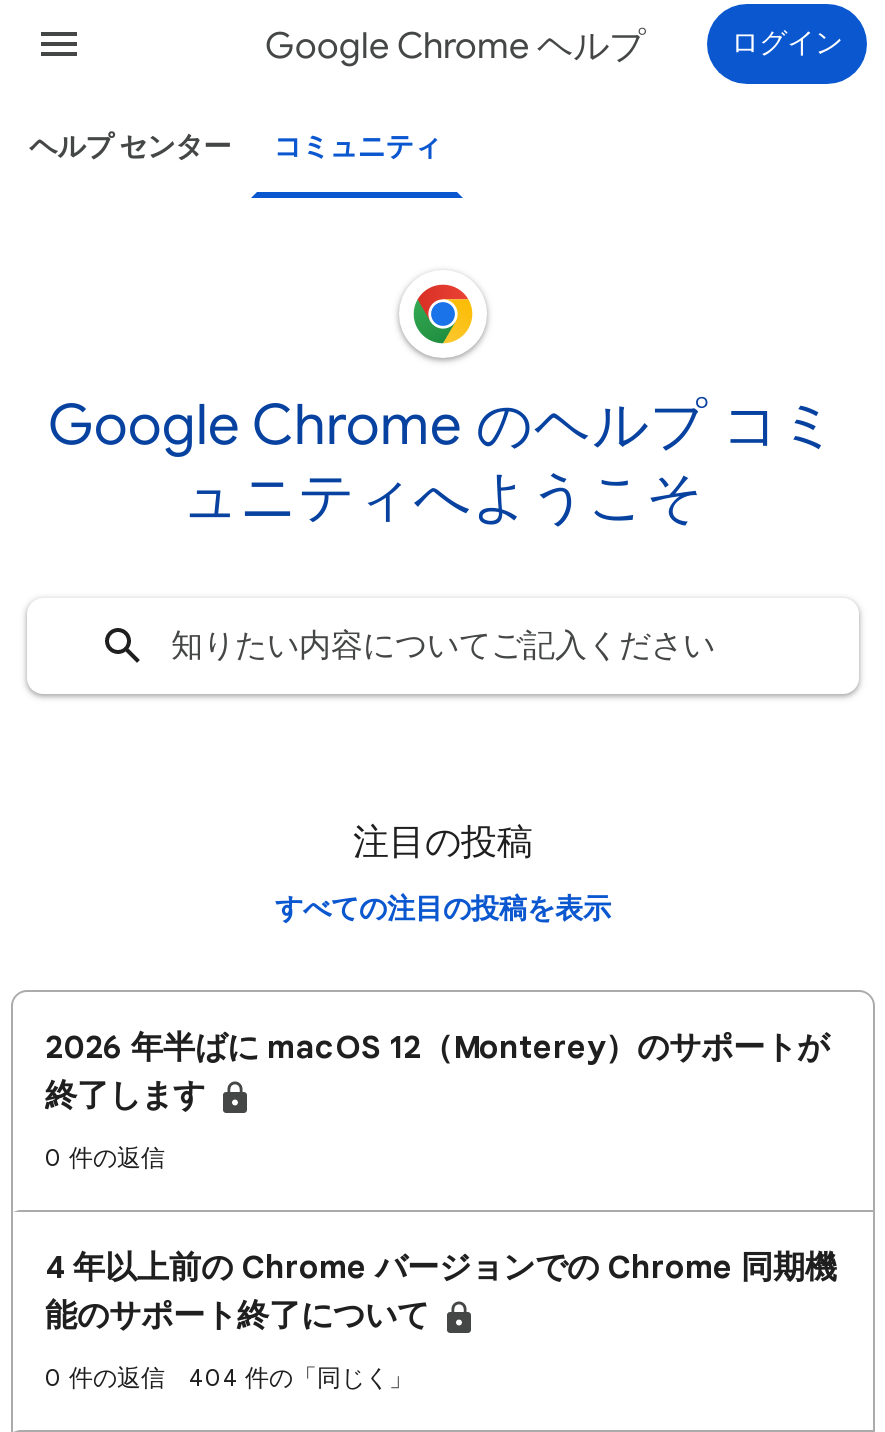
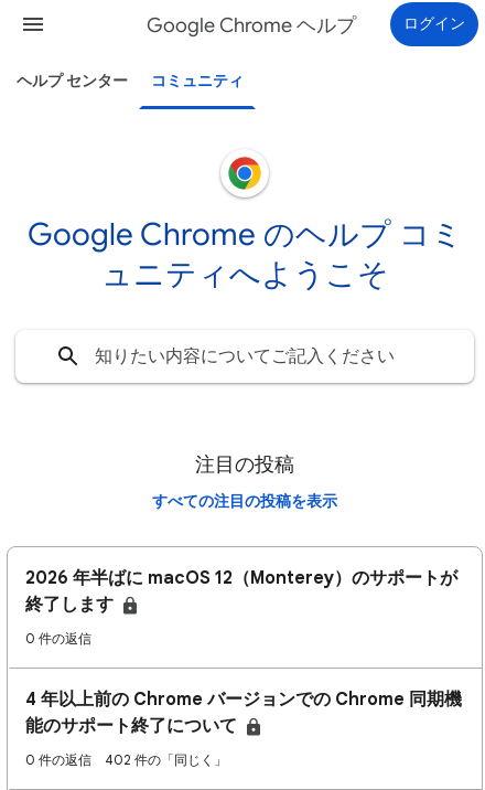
[45,1362,413,1392] 0 件の返信 404 件の「同じく」 -> [25,751,227,768] 0 件の返信 402 件の「同じく」

